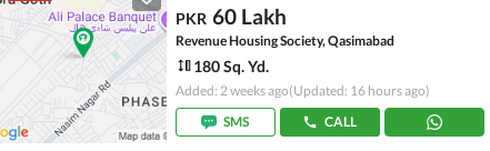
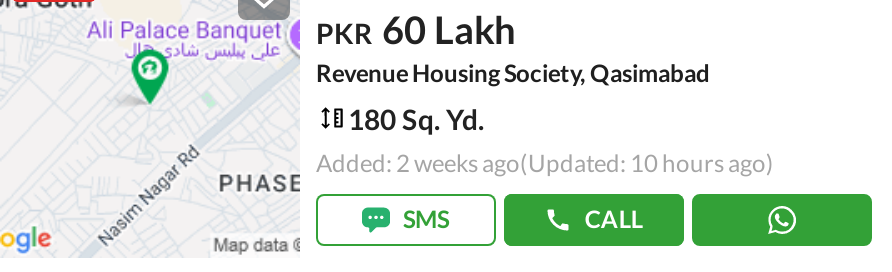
[176,82,430,99] Added: 2 weeks ago(Updated: 16 hours ago) -> [316,148,774,178] Added: 2 weeks ago(Updated: 10 hours ago)

